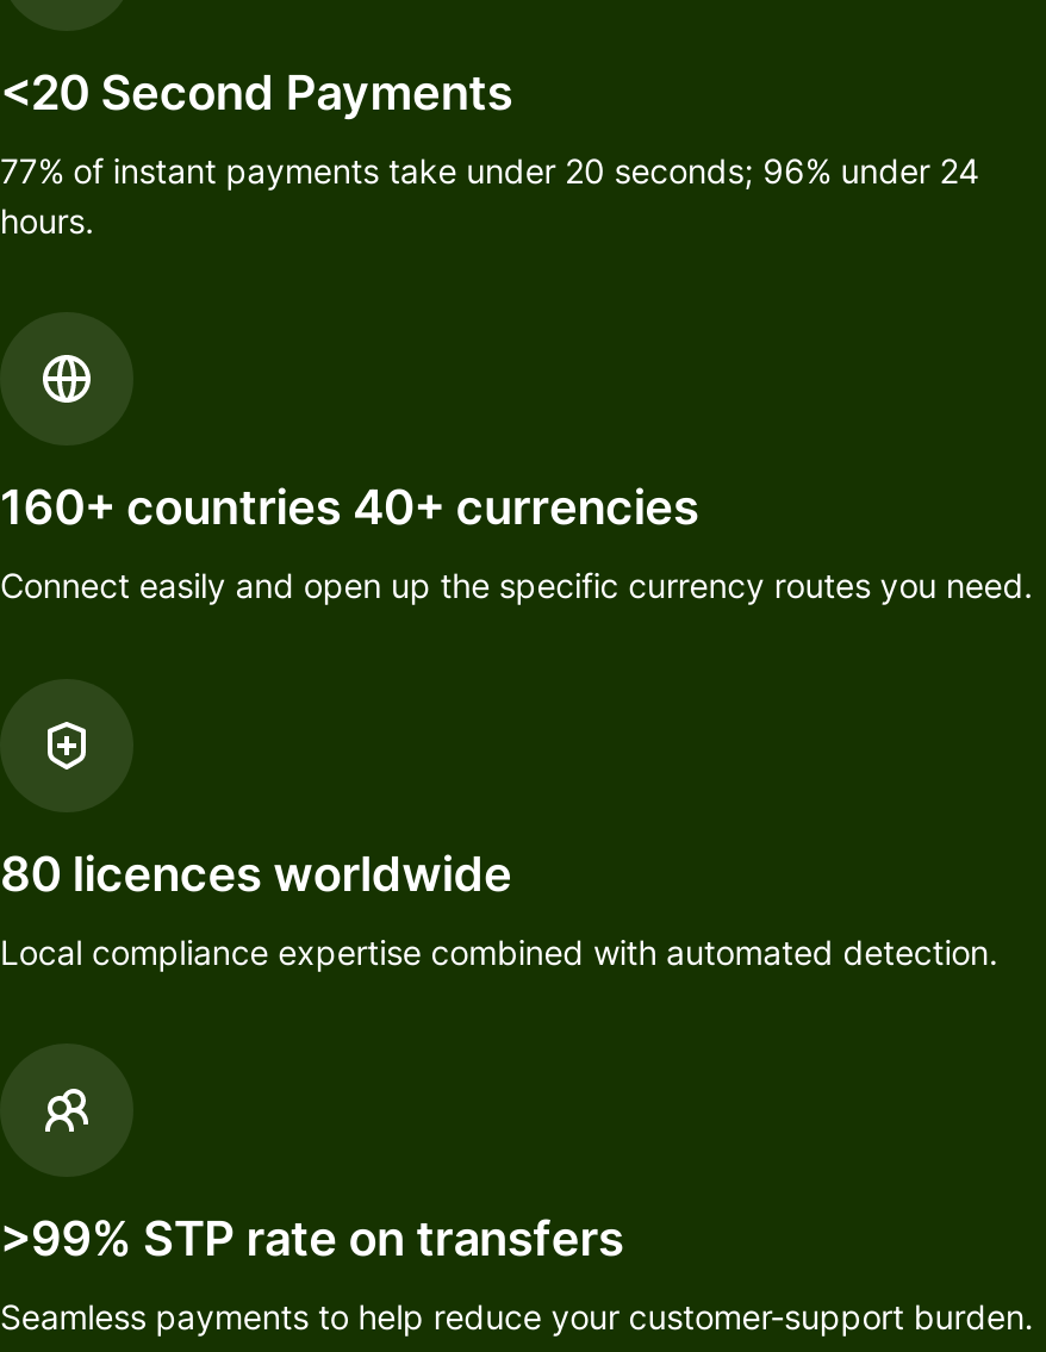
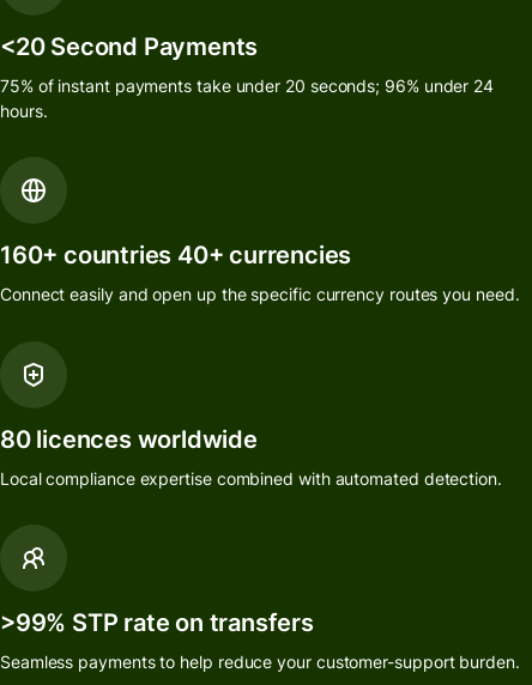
[0,150,980,191] 77% of instant payments take under 20 seconds; 96% under 24 -> [0,76,494,96] 75% of instant payments take under 20 seconds; 96% under 24

